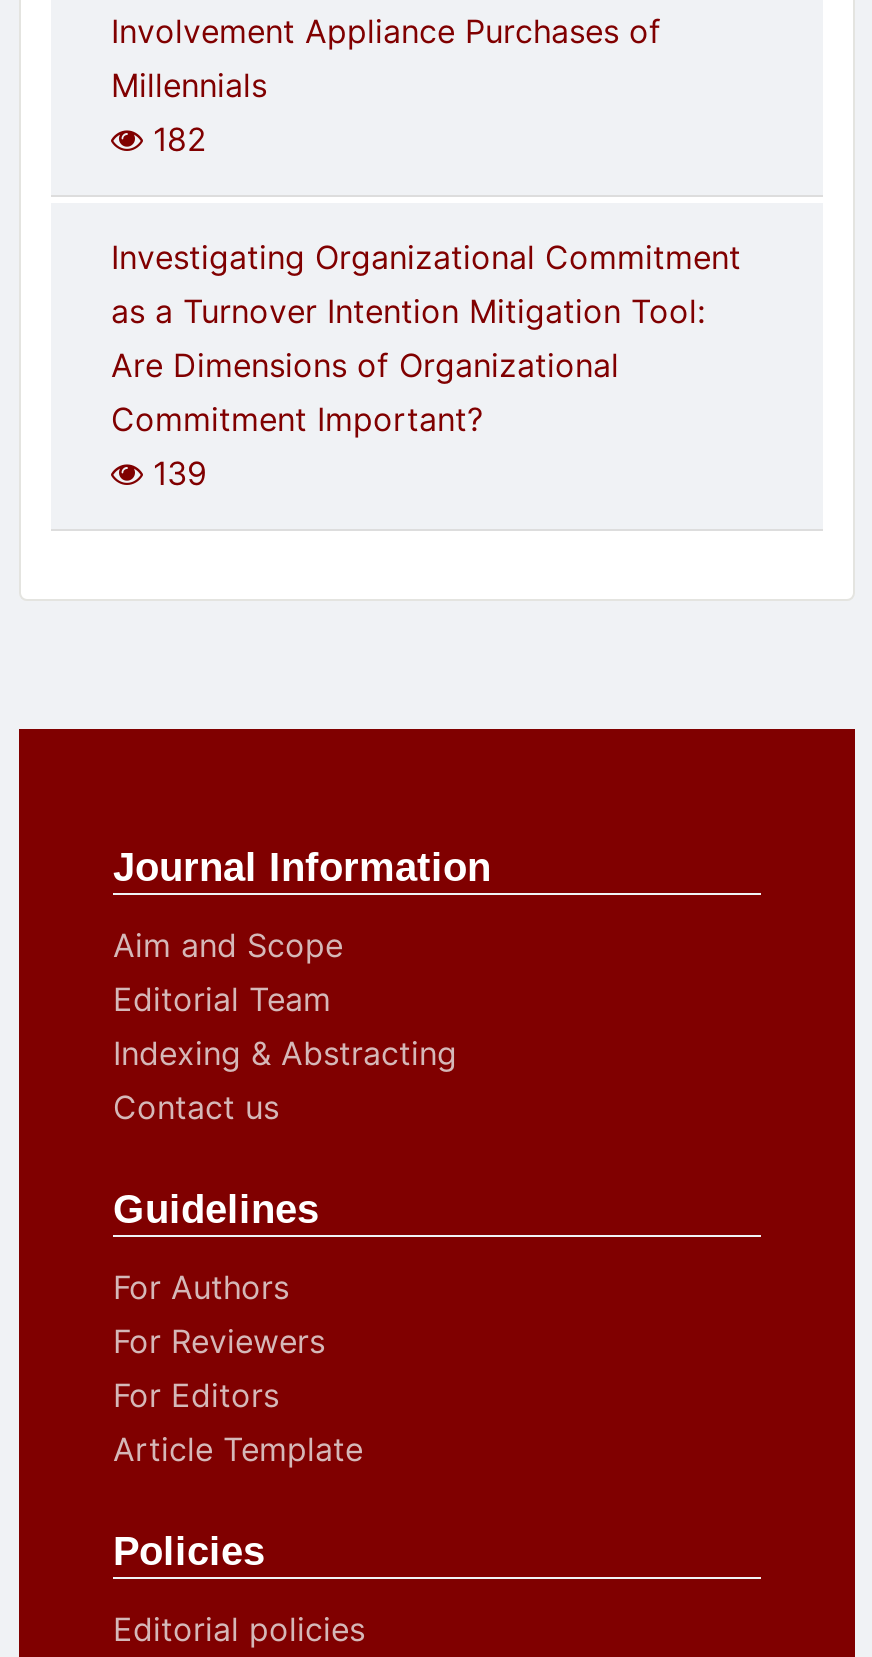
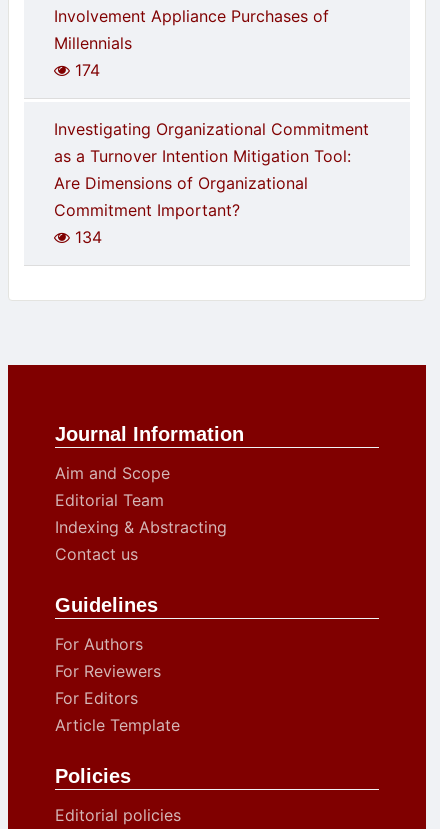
[143,118,207,158] 182 -> [70,60,100,80] 174
[143,452,207,492] 139 -> [70,227,102,247] 134

